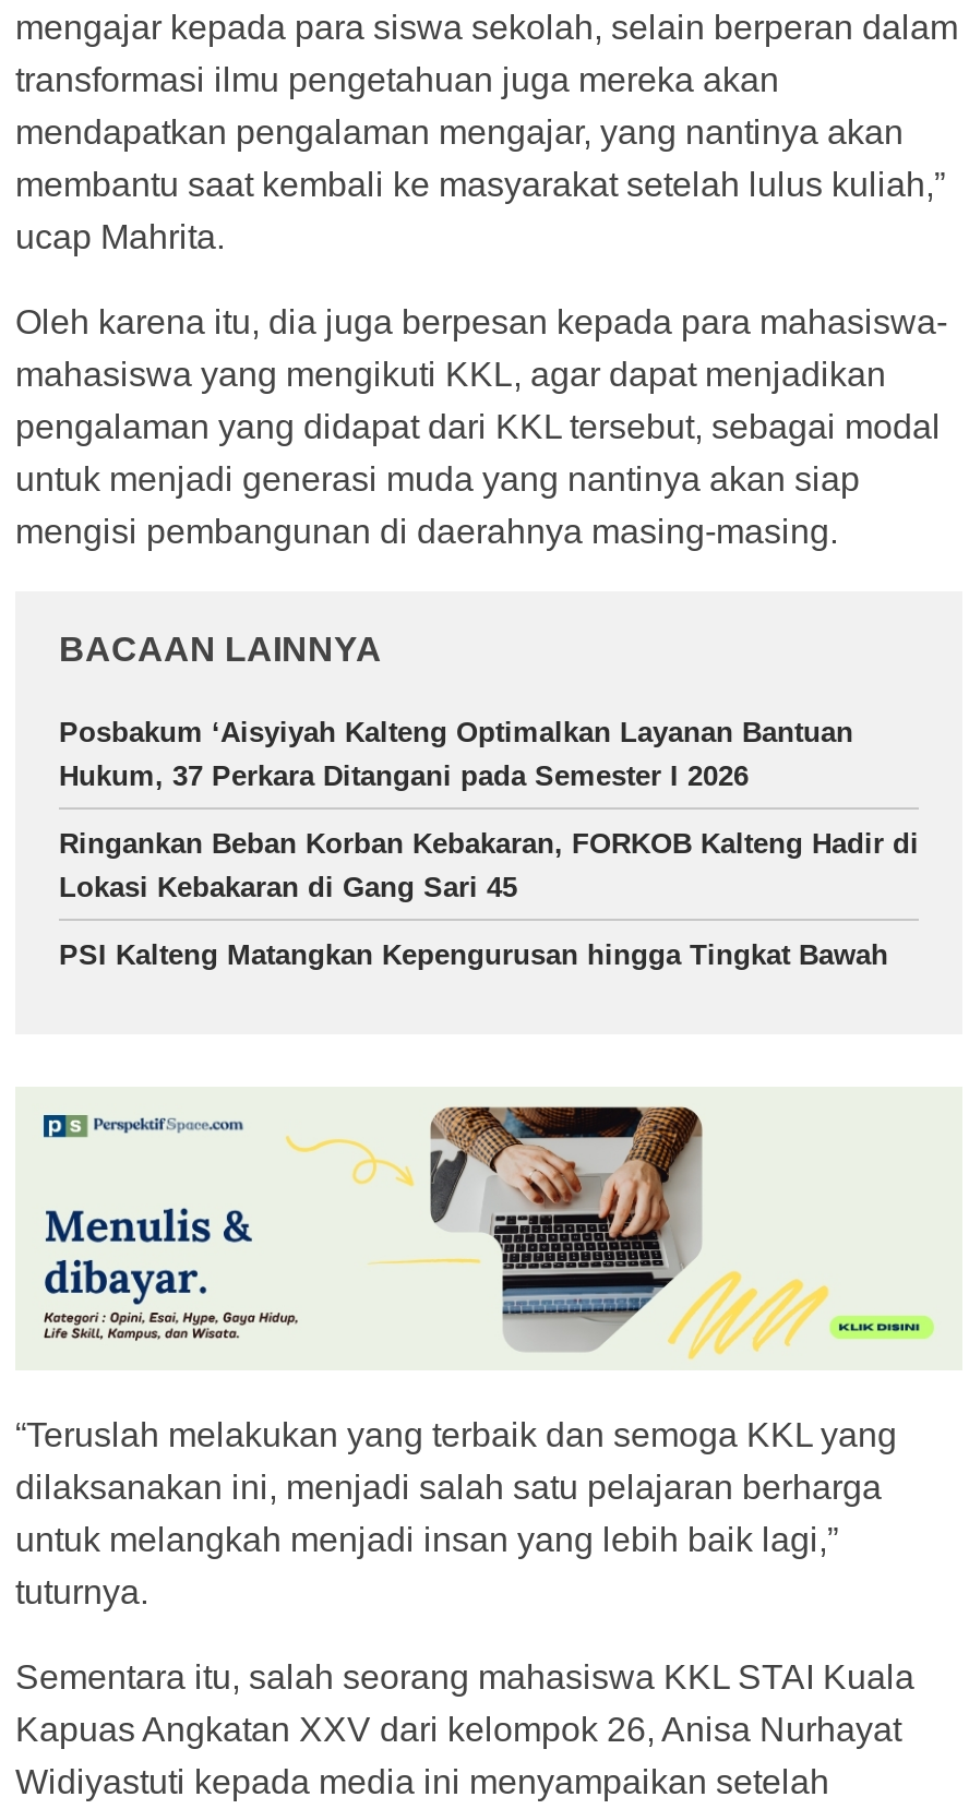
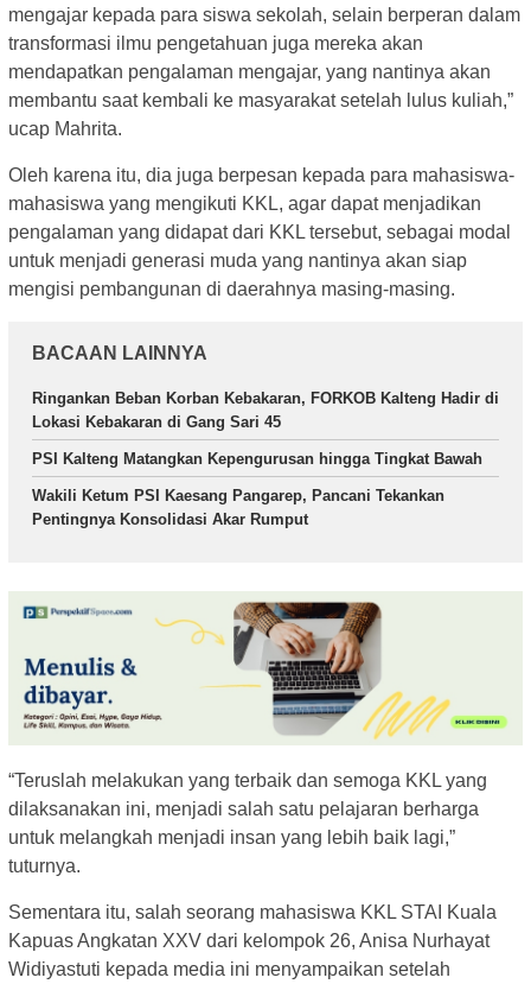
[59,716,853,792] Posbakum ‘Aisyiyah Kalteng Optimalkan Layanan Bantuan | Hukum, 37 Perkara Ditangani pada Semester I 2026 -> none
moved [59,827,919,971] -> [32,389,499,468]: Ringankan Beban Korban Kebakaran, FORKOB Kalteng Hadir di | Lokasi Kebakaran di Gang Sari 45 | PSI Kalteng Matangkan Kepengurusan hingga Tingkat Bawah
none -> [32,487,444,528] Wakili Ketum PSI Kaesang Pangarep, Pancani Tekankan | Pentingnya Konsolidasi Akar Rumput

